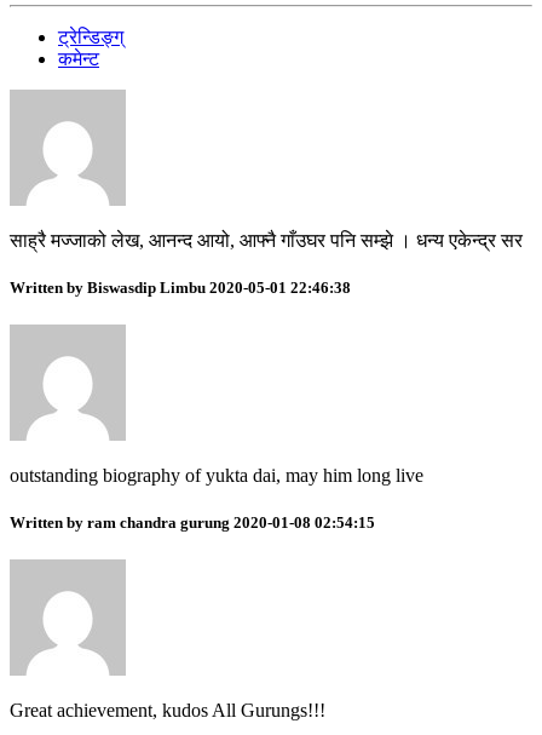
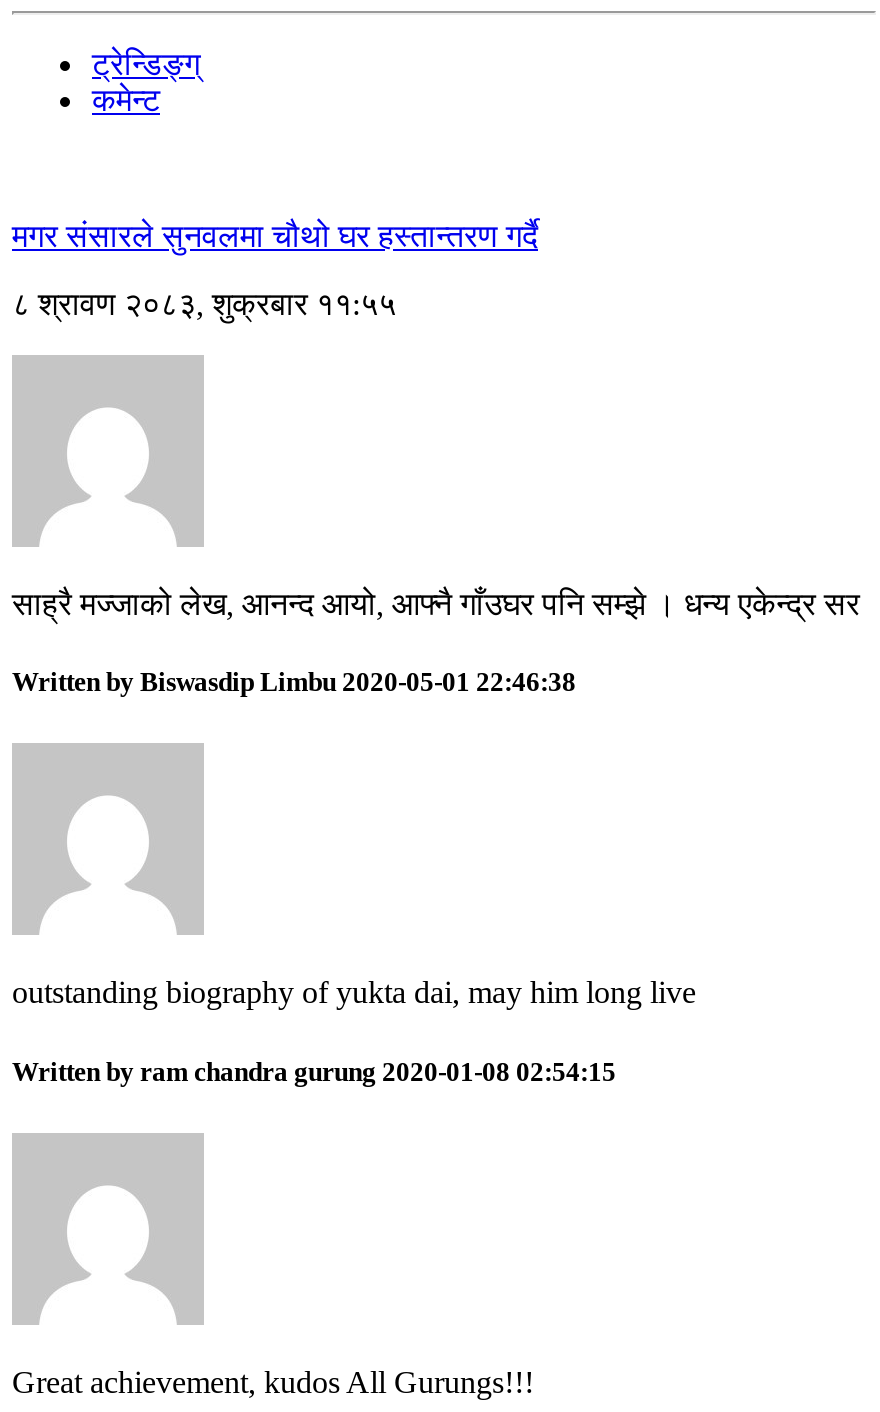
none -> [12,219,538,321] मगर संसारले सुनवलमा चौथो घर हस्तान्तरण गर्दै | ८ श्रावण २०८३, शुक्रबार ११:५५

